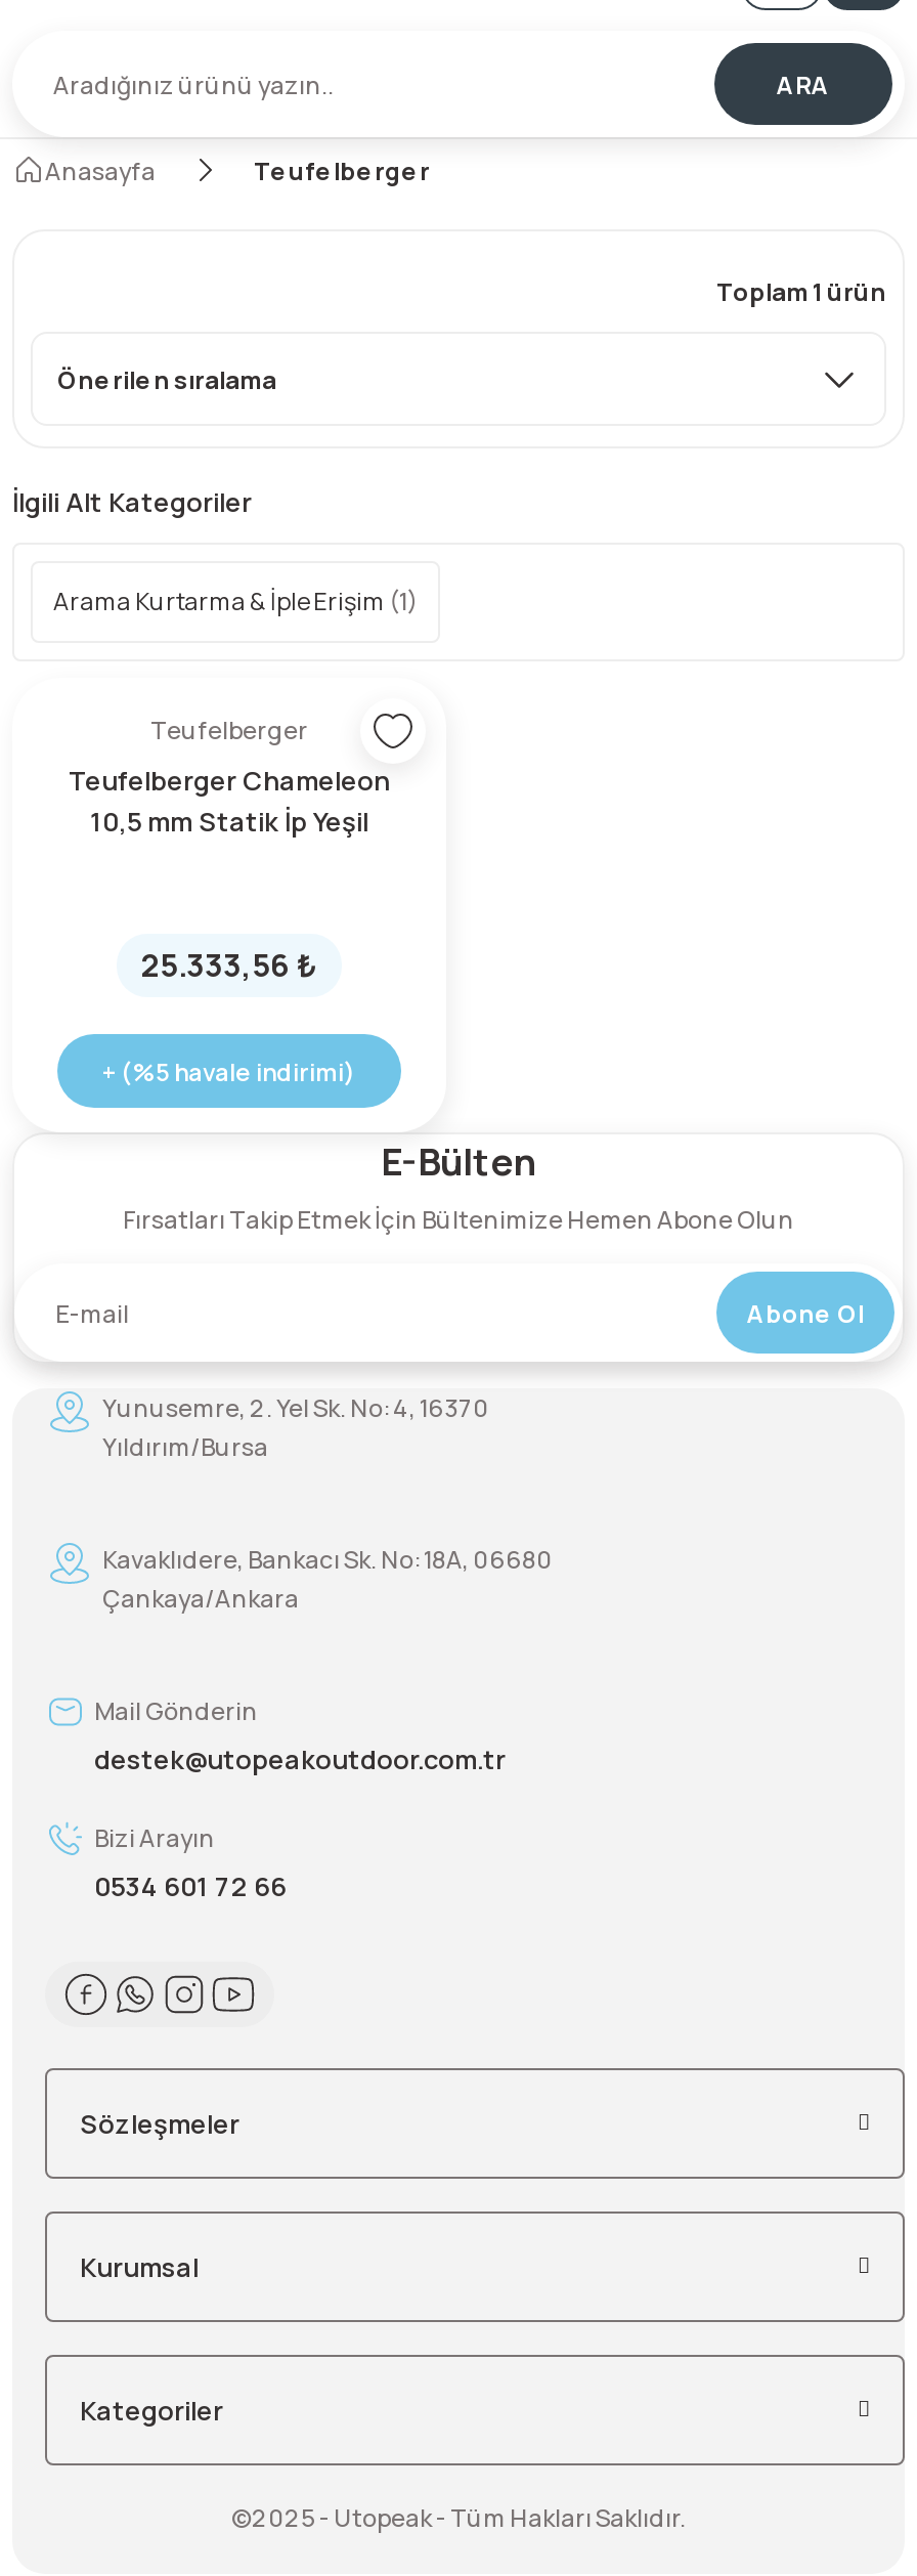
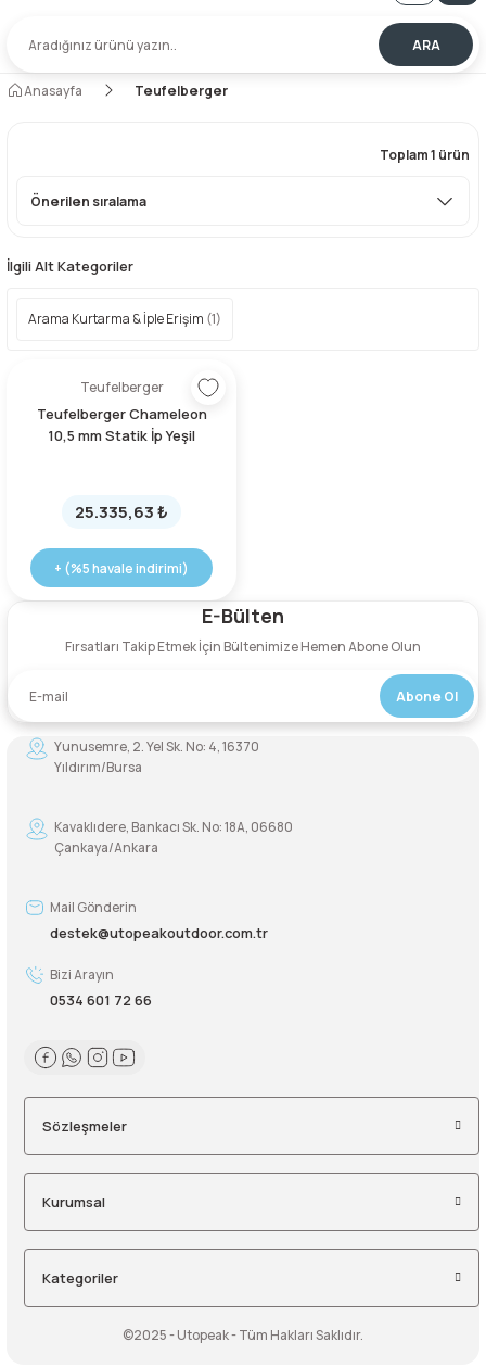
[141,944,317,987] 25.333,56 ₺ -> [75,500,168,523] 25.335,63 ₺

